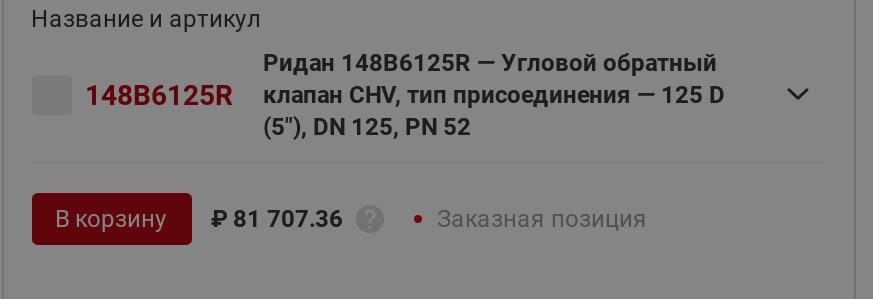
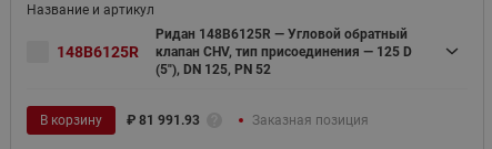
[55,204,343,232] В корзину ₽ 81 707.36 -> [39,112,199,127] В корзину ₽ 81 991.93

